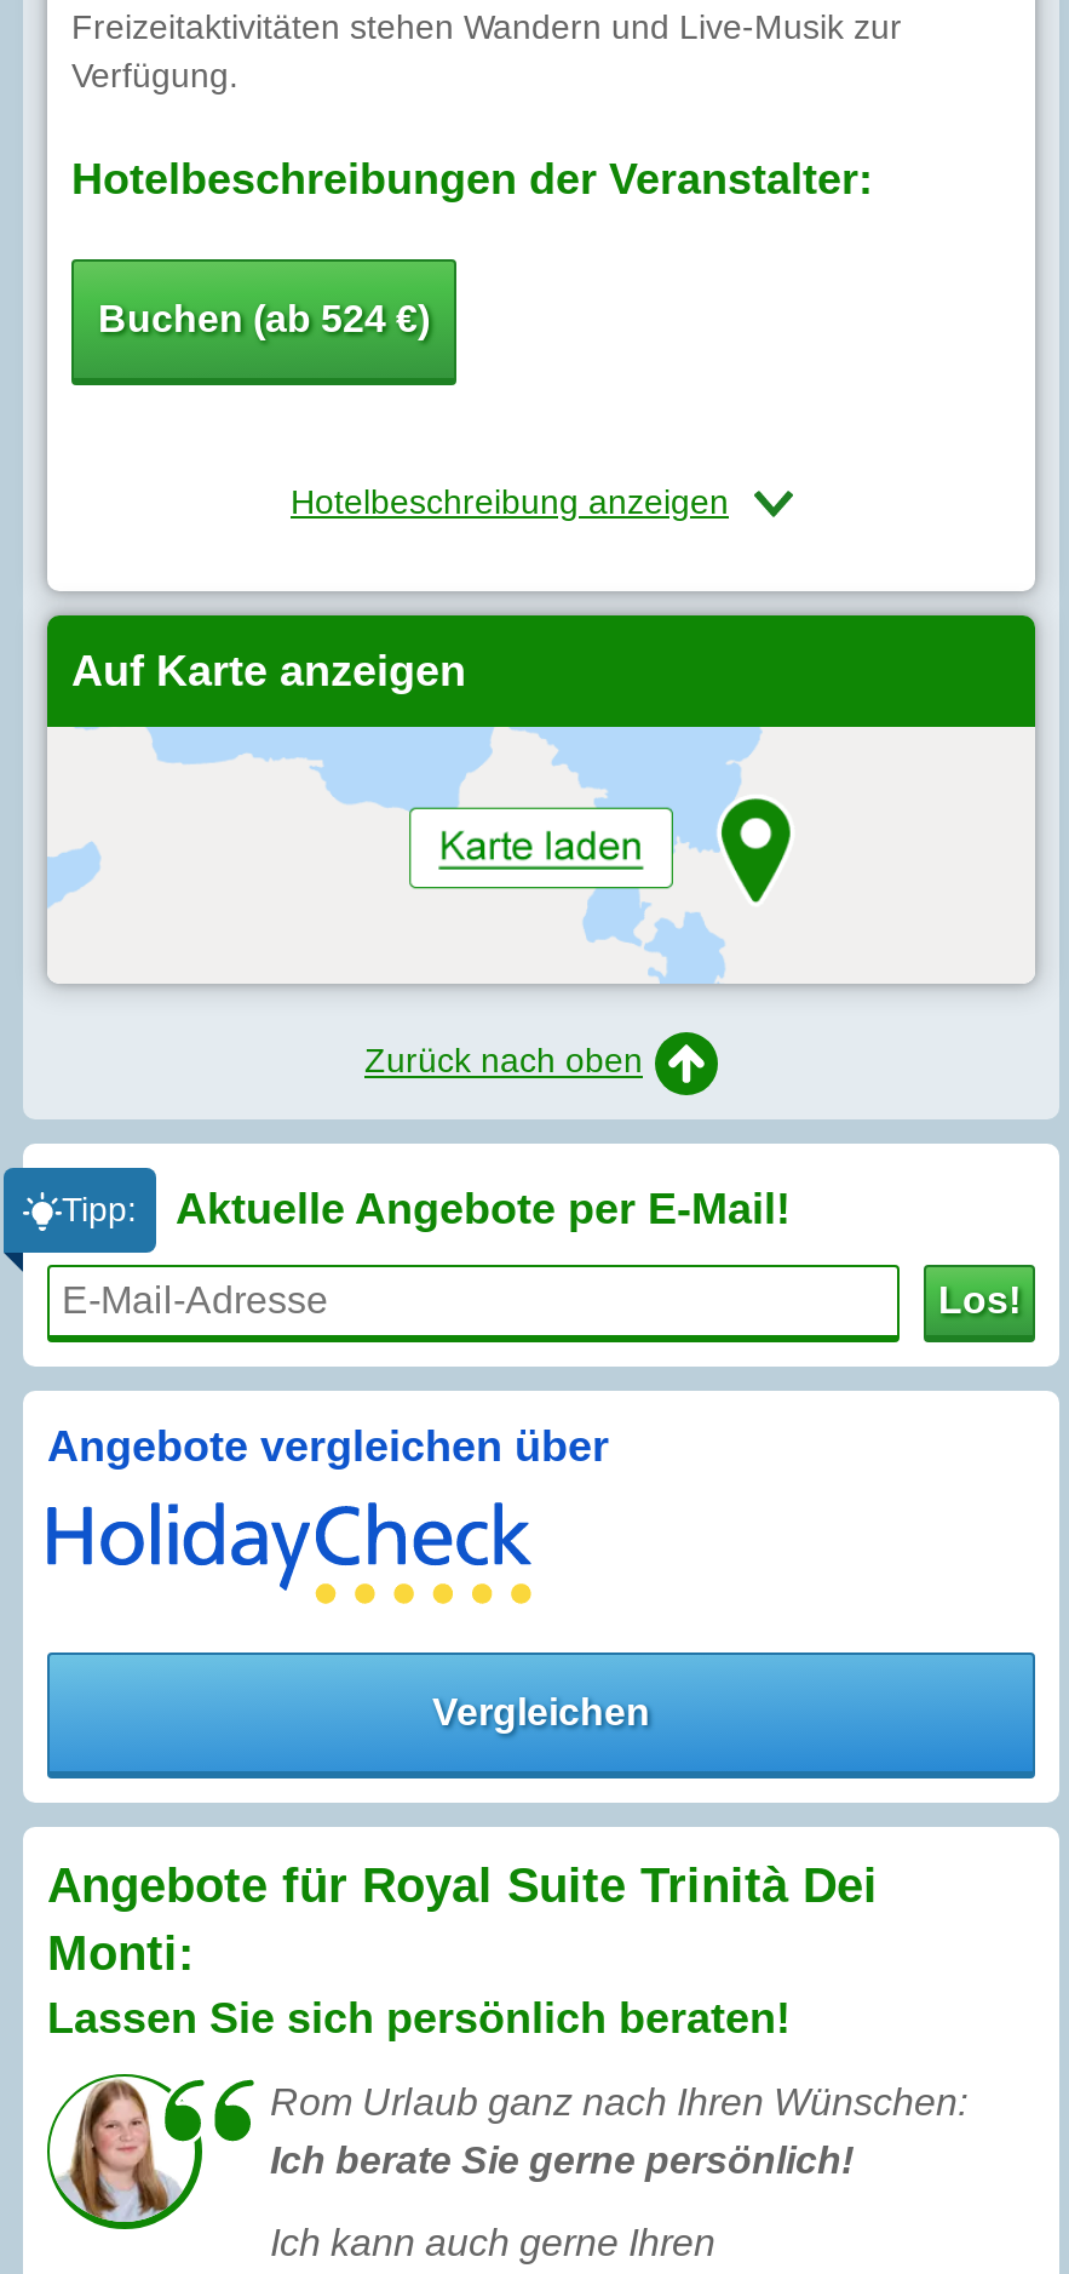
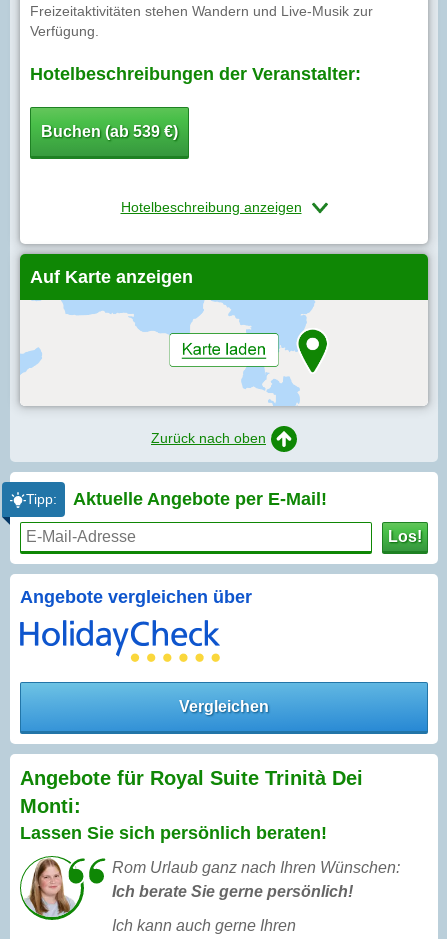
[98,298,430,339] Buchen (ab 524 €) -> [41,123,178,140] Buchen (ab 539 €)

